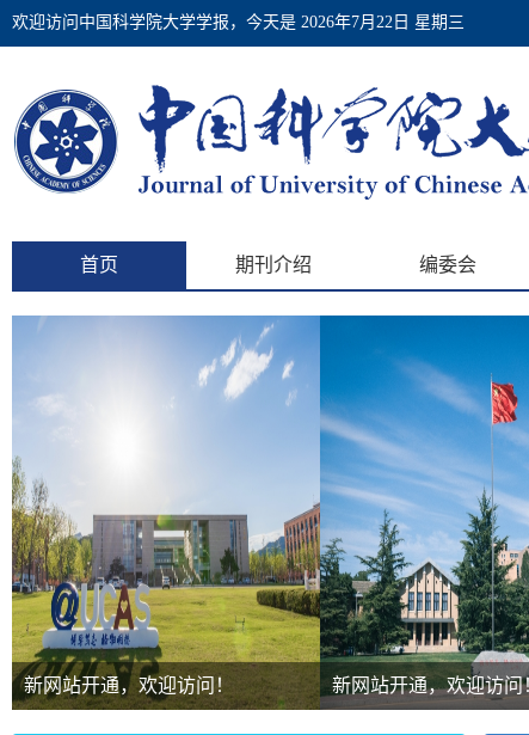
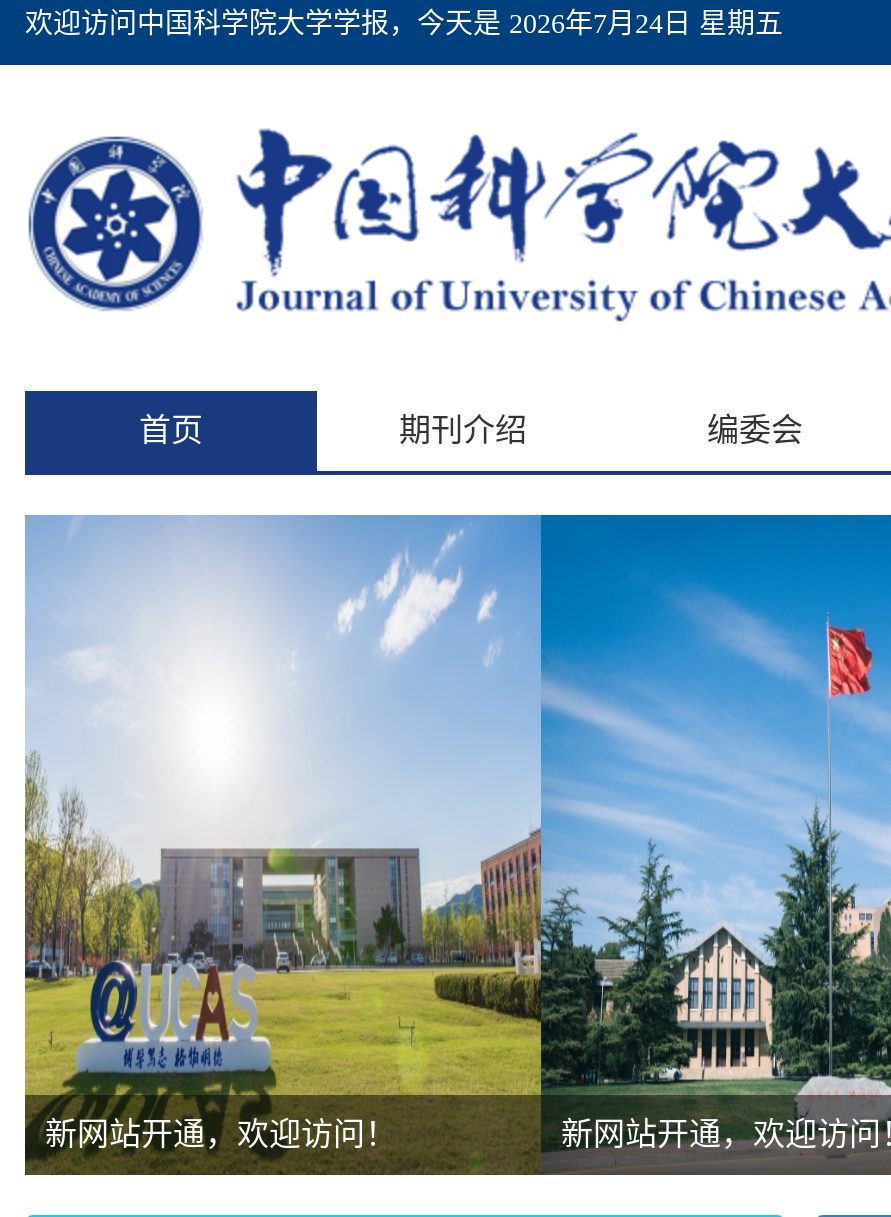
[12,13,465,31] 欢迎访问中国科学院大学学报，今天是2026年7月22日 星期三 -> [25,9,783,39] 欢迎访问中国科学院大学学报，今天是2026年7月24日 星期五

